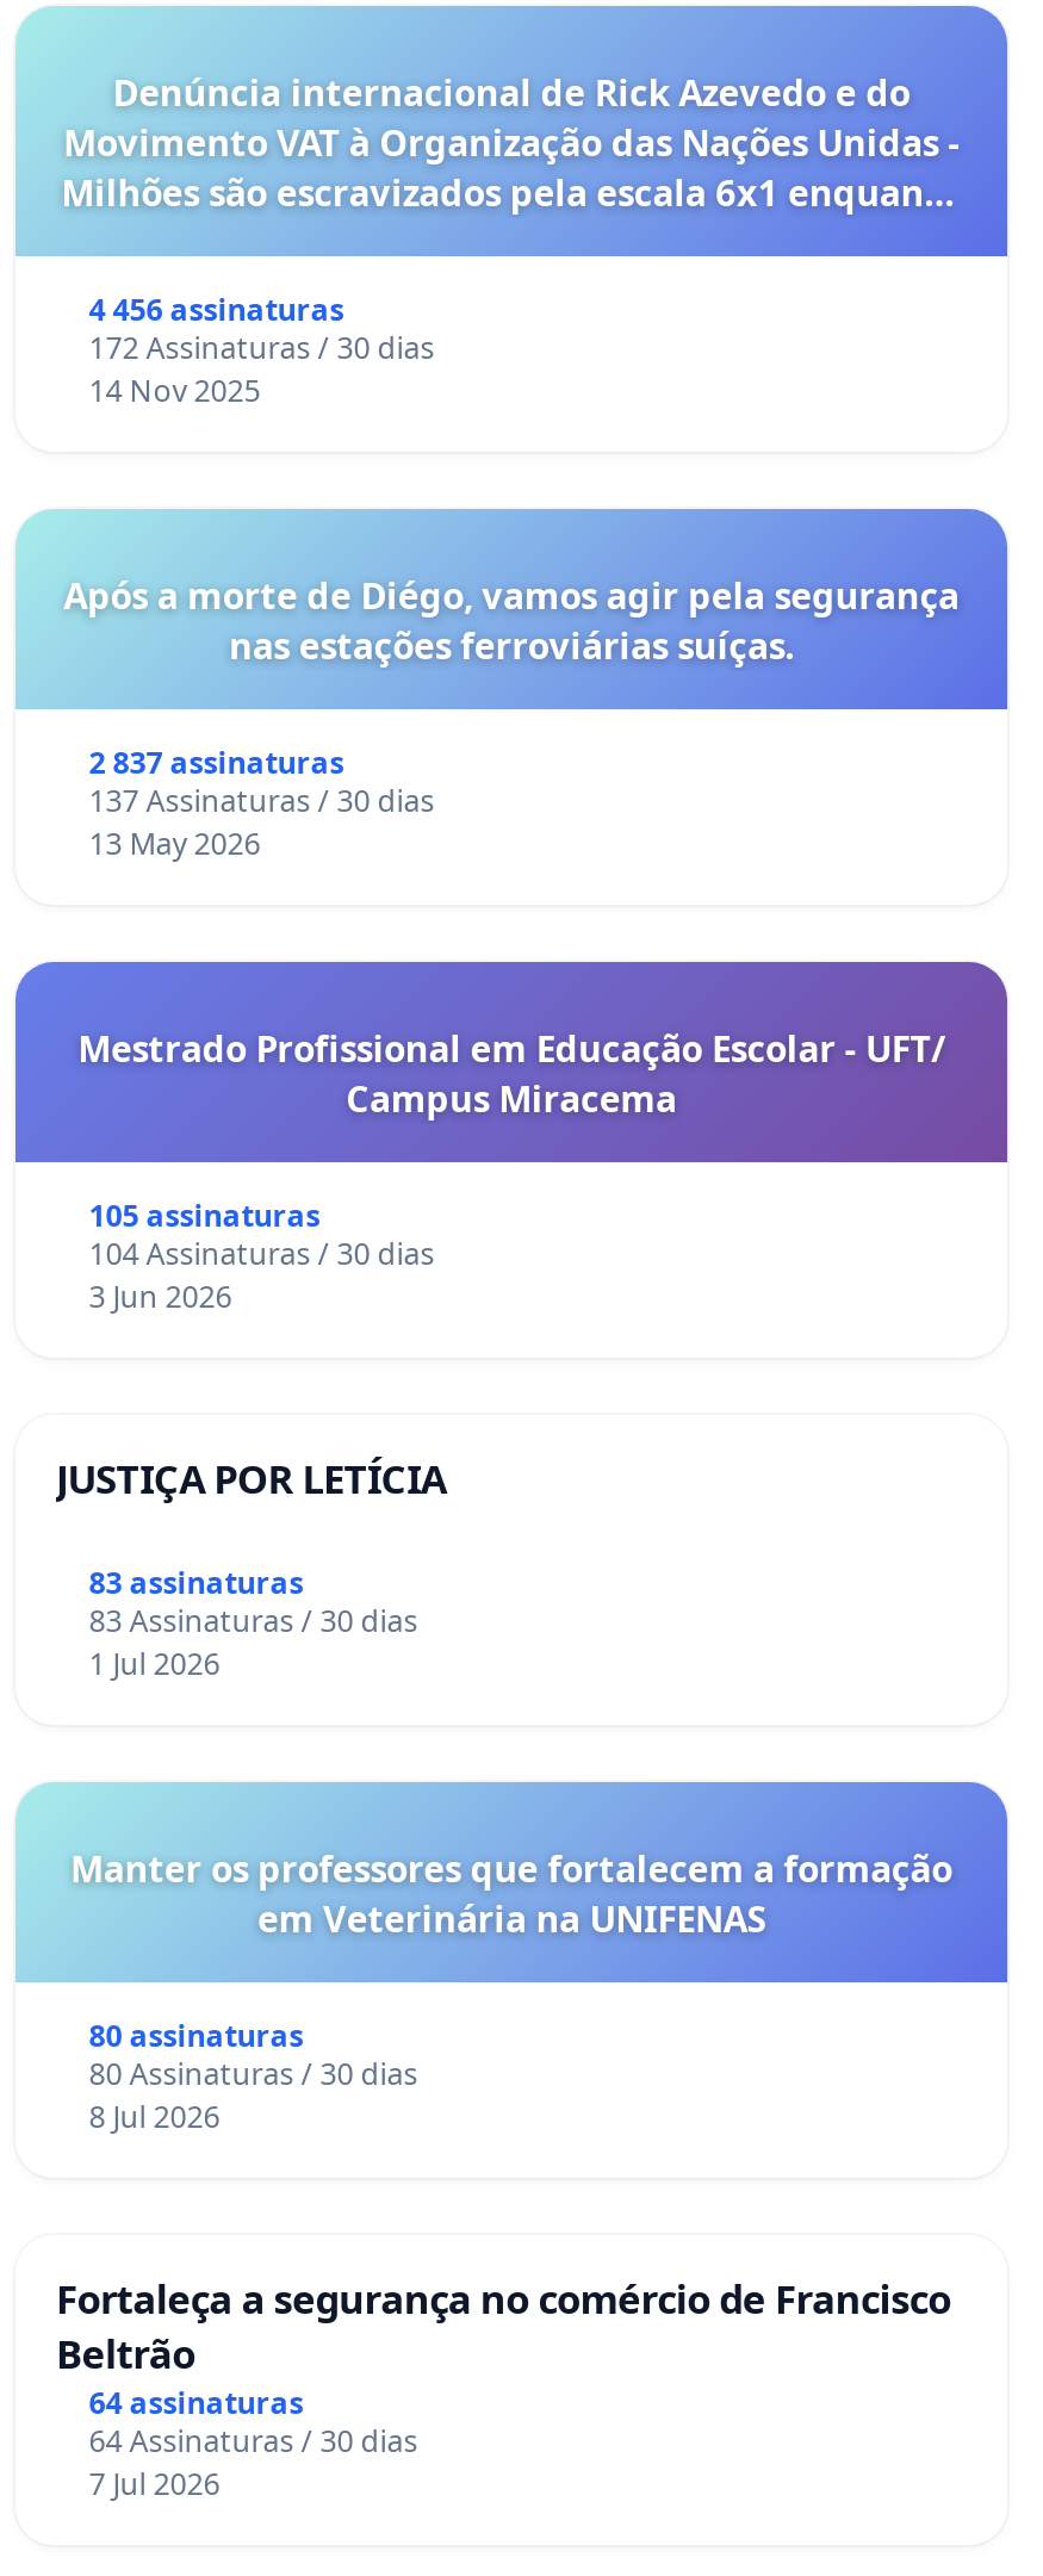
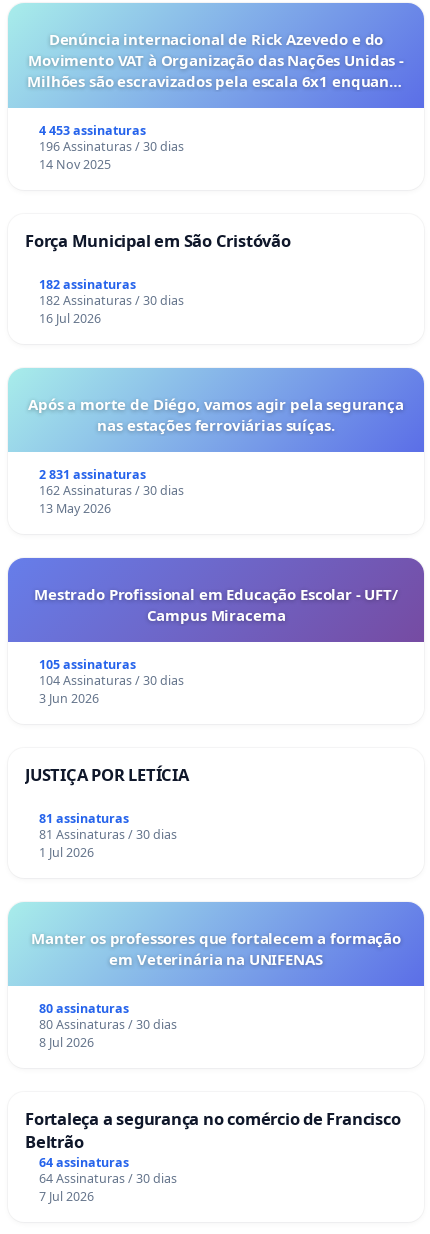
[89,291,344,331] 4 456 assinaturas -> [39,122,146,139] 4 453 assinaturas
[89,329,435,369] 172 Assinaturas / 30 dias -> [39,138,184,155] 196 Assinaturas / 30 dias
none -> [25,229,291,327] Força Municipal em São Cristóvão | 182 assinaturas | 182 Assinaturas / 30 dias | 16 Jul 2026
[89,744,344,784] 2 837 assinaturas -> [39,466,146,483] 2 831 assinaturas
[89,782,435,822] 137 Assinaturas / 30 dias -> [39,482,184,499] 162 Assinaturas / 30 dias
[89,1563,303,1604] 83 assinaturas -> [39,810,129,827] 81 assinaturas
[89,1601,418,1642] 83 Assinaturas / 30 dias -> [39,826,177,843] 81 Assinaturas / 30 dias

